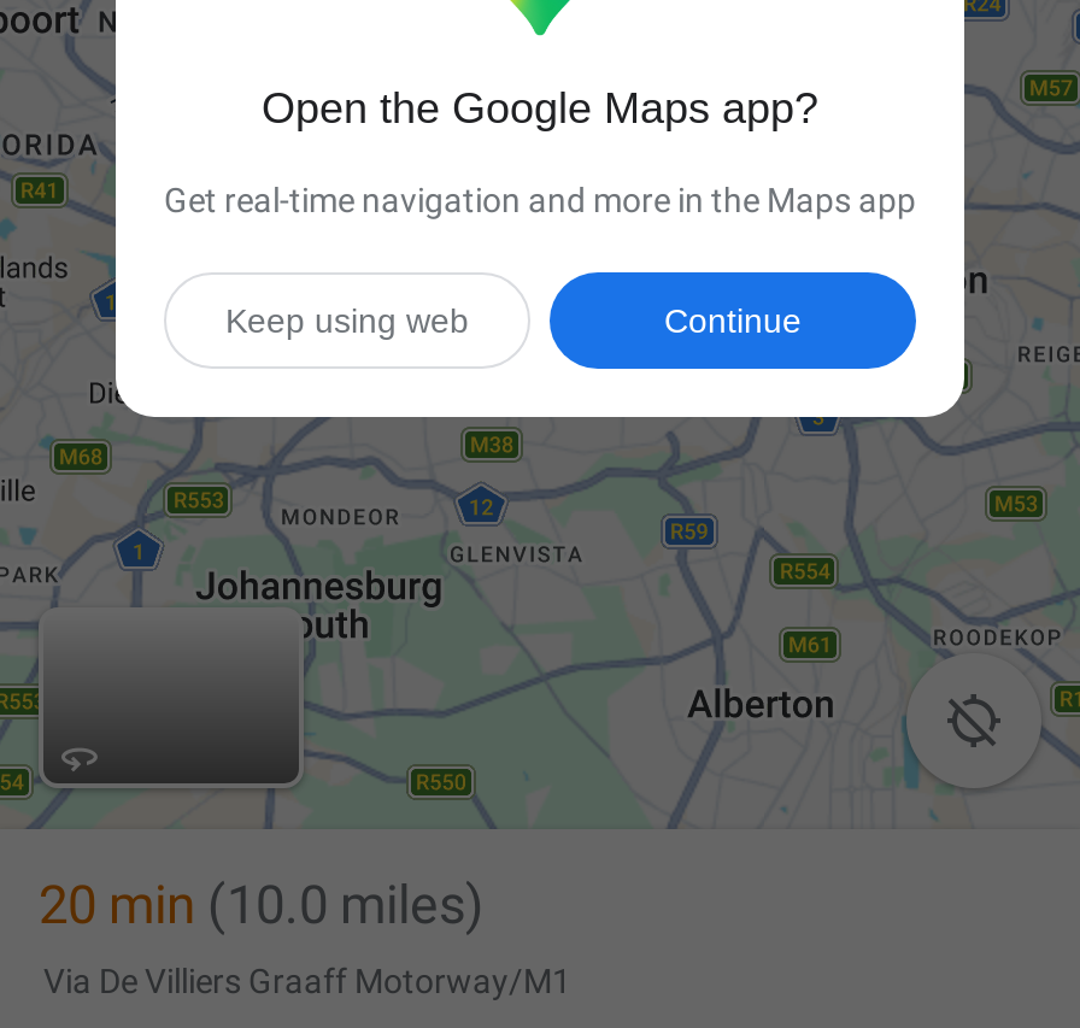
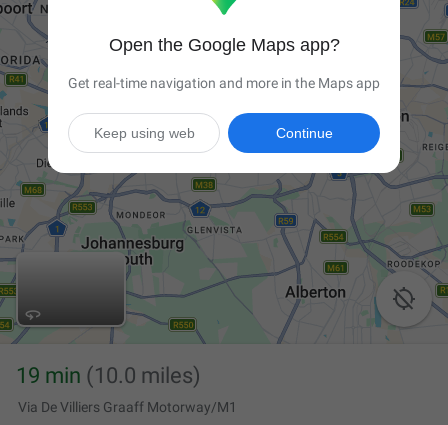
[39,875,485,935] 20 min (10.0 miles) -> [16,363,201,388] 19 min (10.0 miles)

